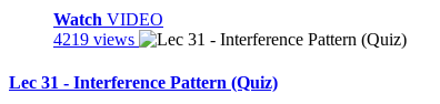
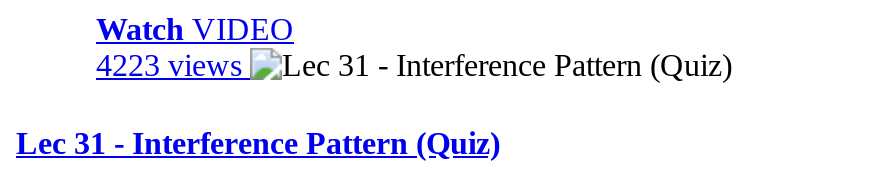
[53,30,139,48] 4219 views -> [96,47,250,81] 4223 views

